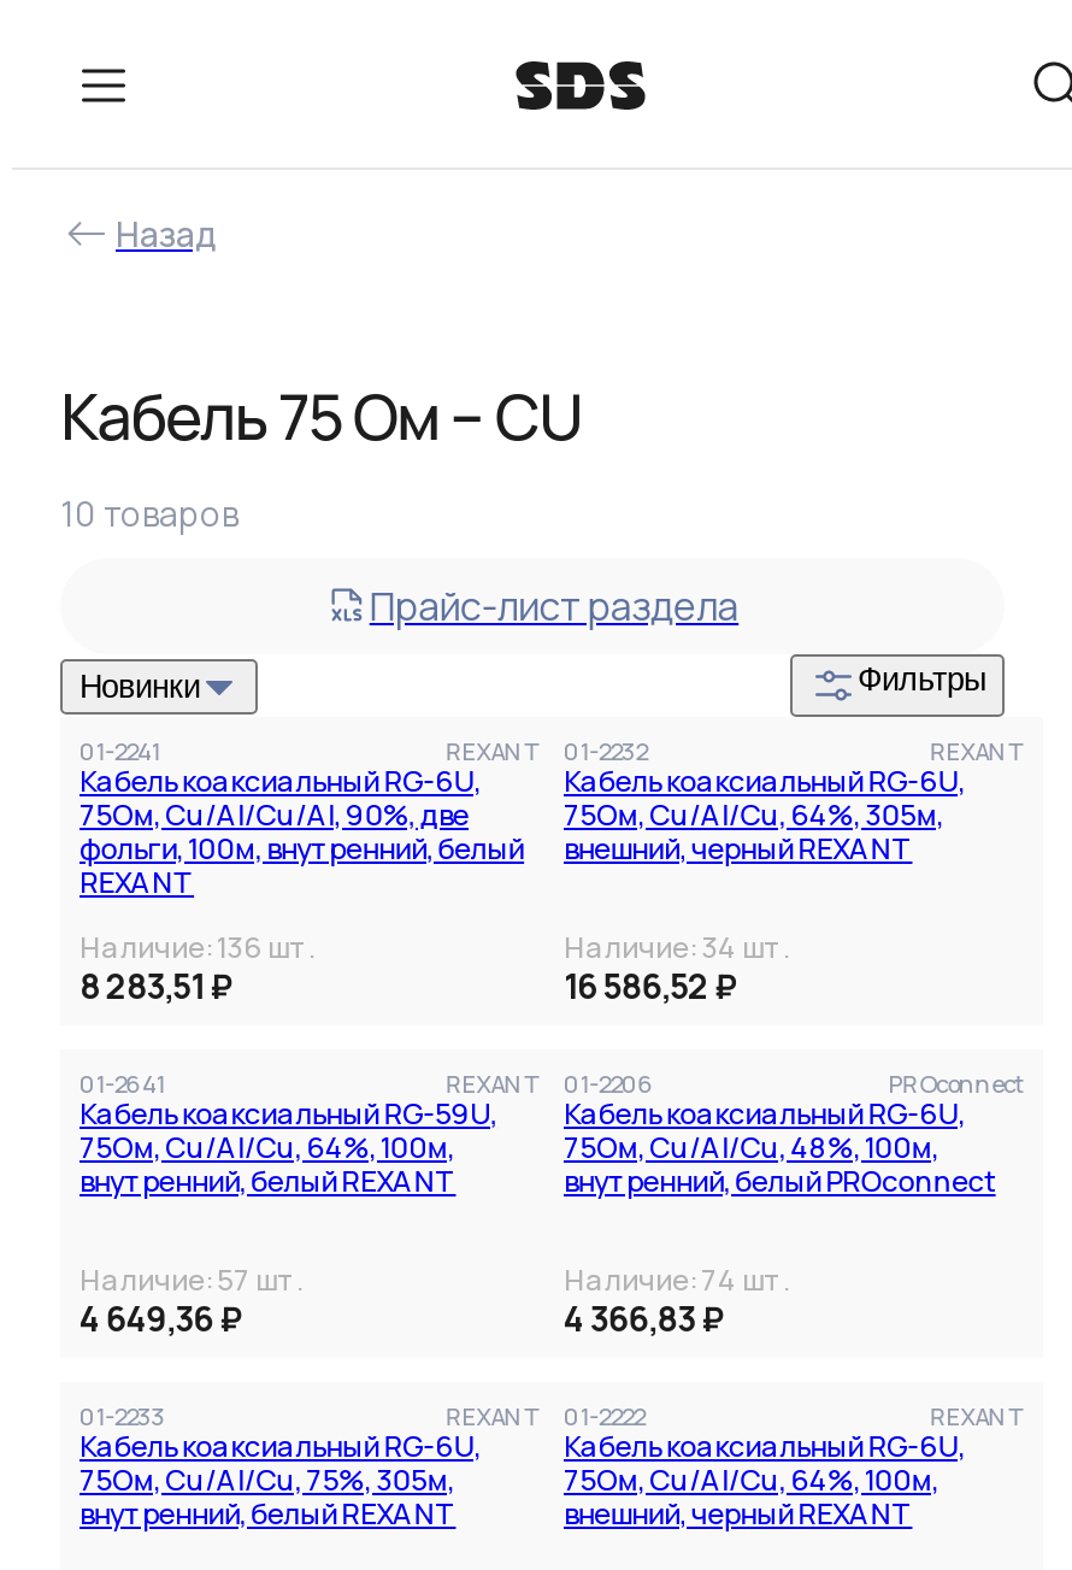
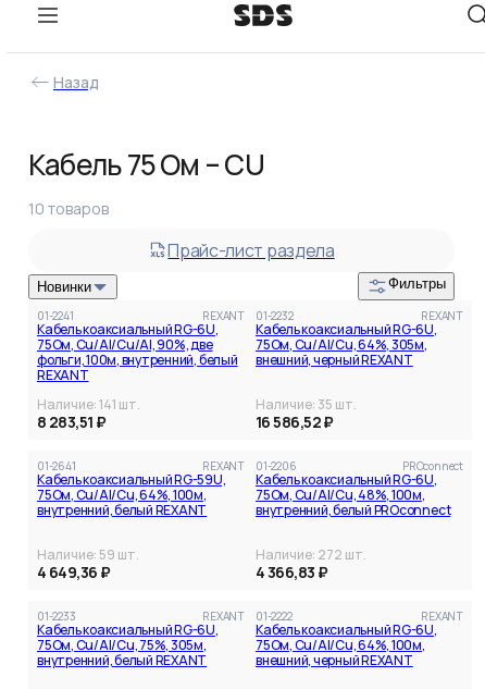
[79,927,316,968] Наличие: 136 шт. -> [37,395,140,414] Наличие: 141 шт.
[564,927,790,968] Наличие: 34 шт. -> [256,395,357,414] Наличие: 35 шт.
[79,1260,304,1301] Наличие: 57 шт. -> [37,546,139,564] Наличие: 59 шт.
[564,1260,790,1301] Наличие: 74 шт. -> [256,546,366,564] Наличие: 272 шт.

